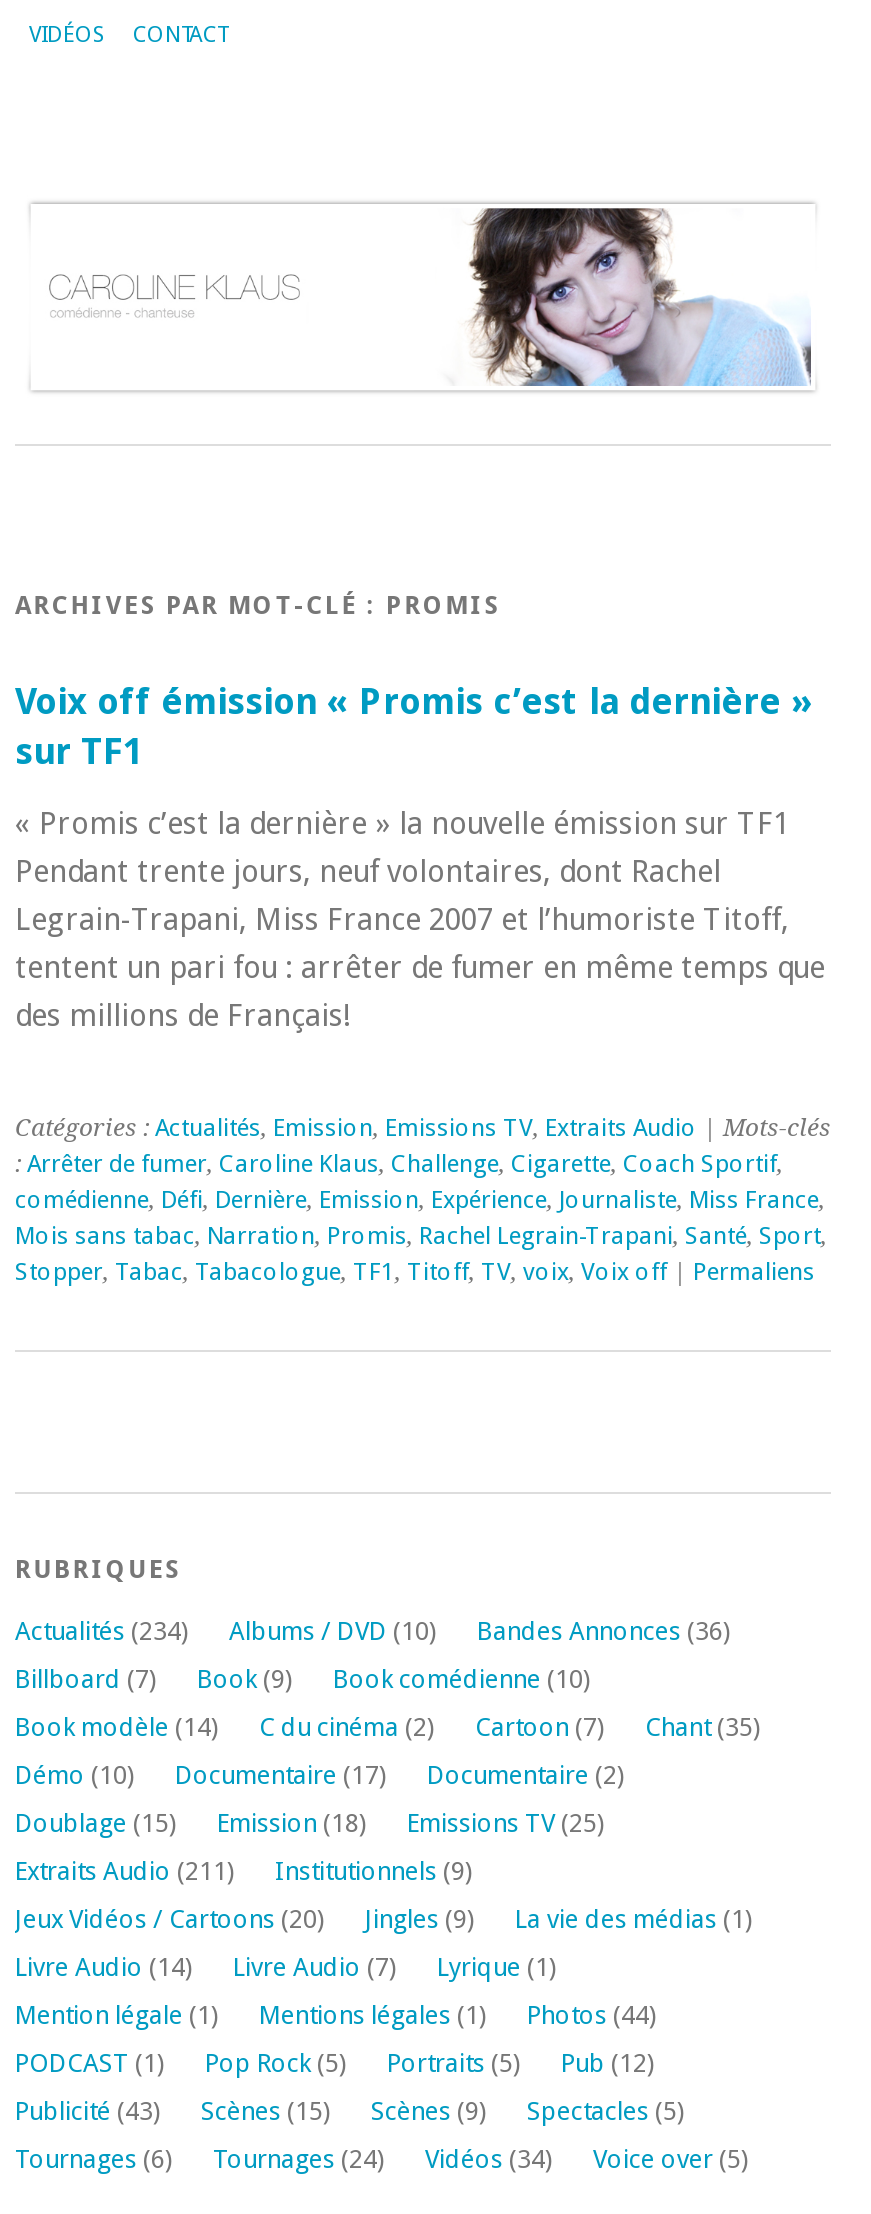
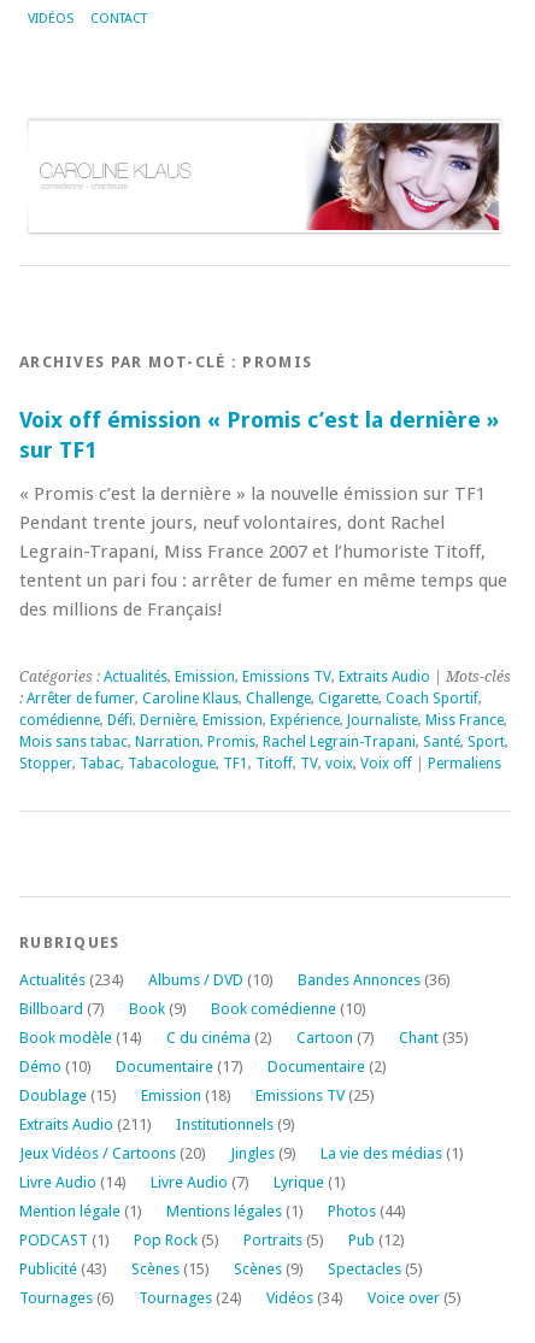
[467,206,813,388] [image] -> [294,122,500,231] [image]

